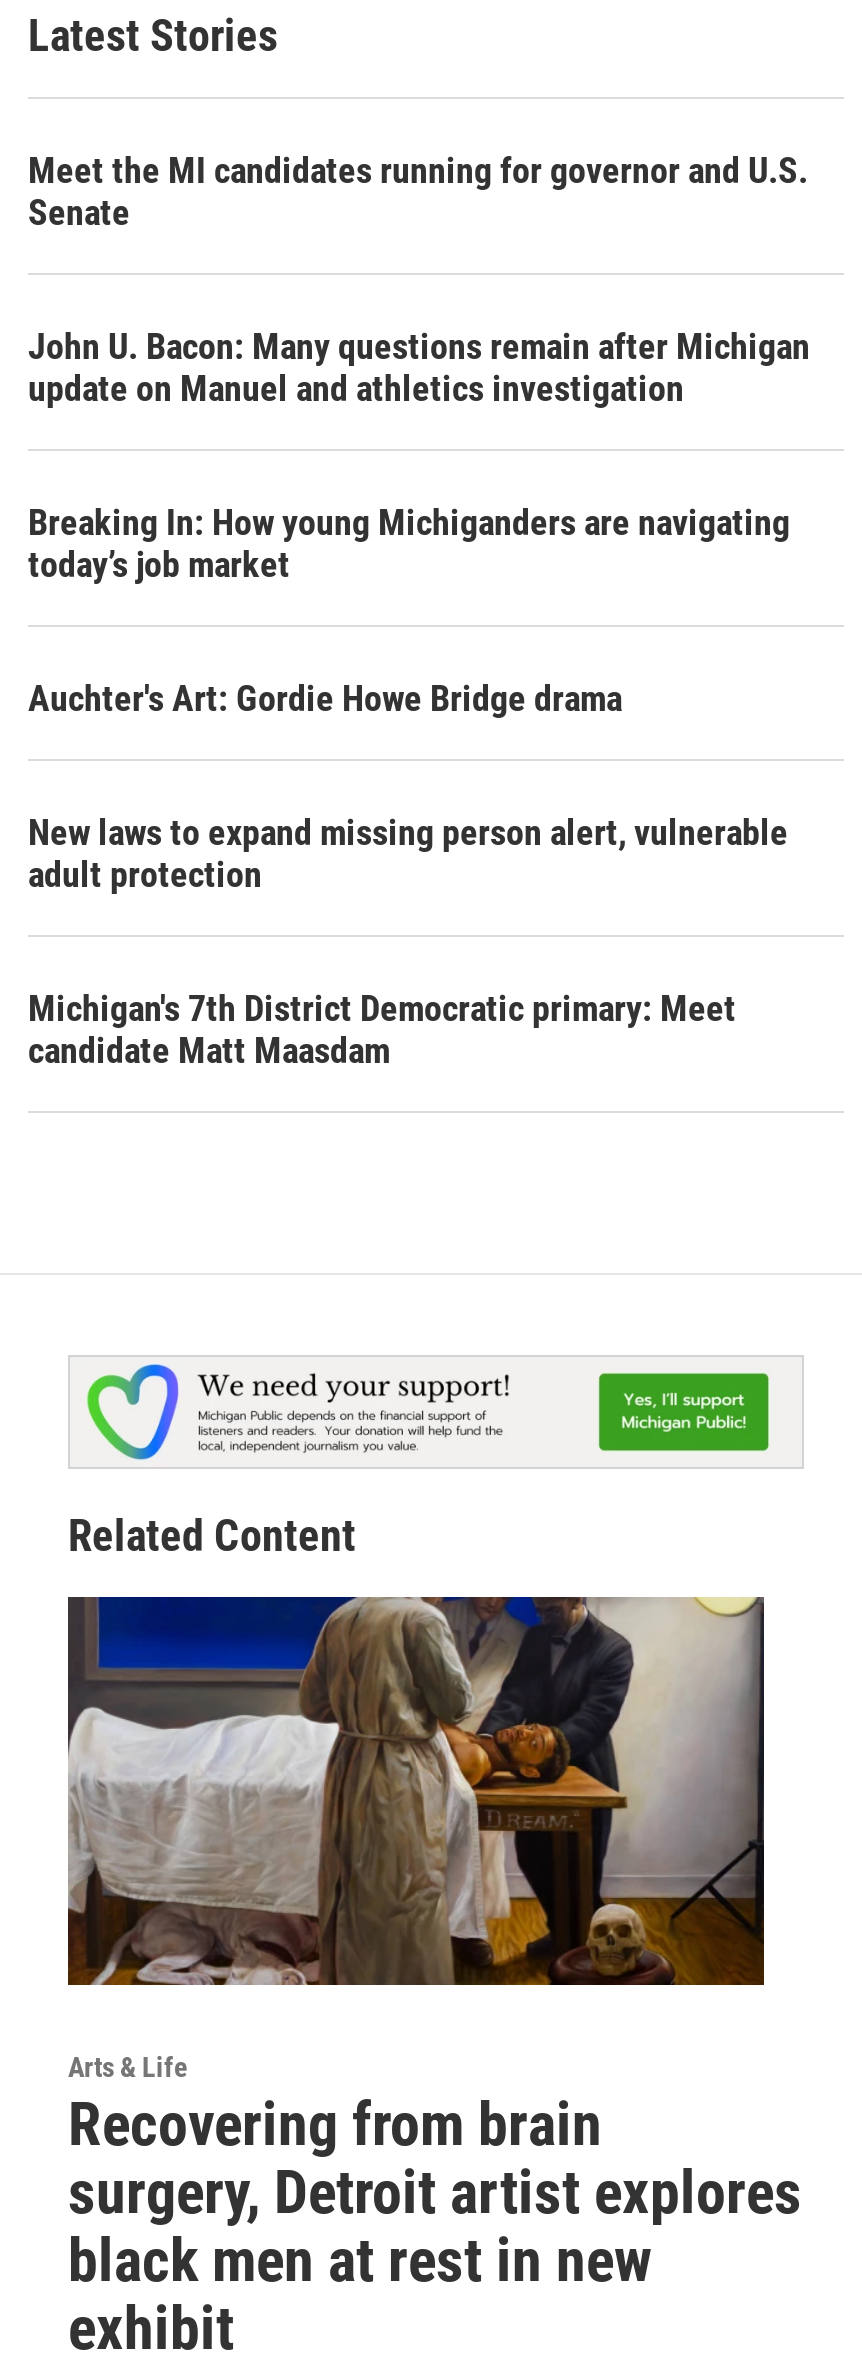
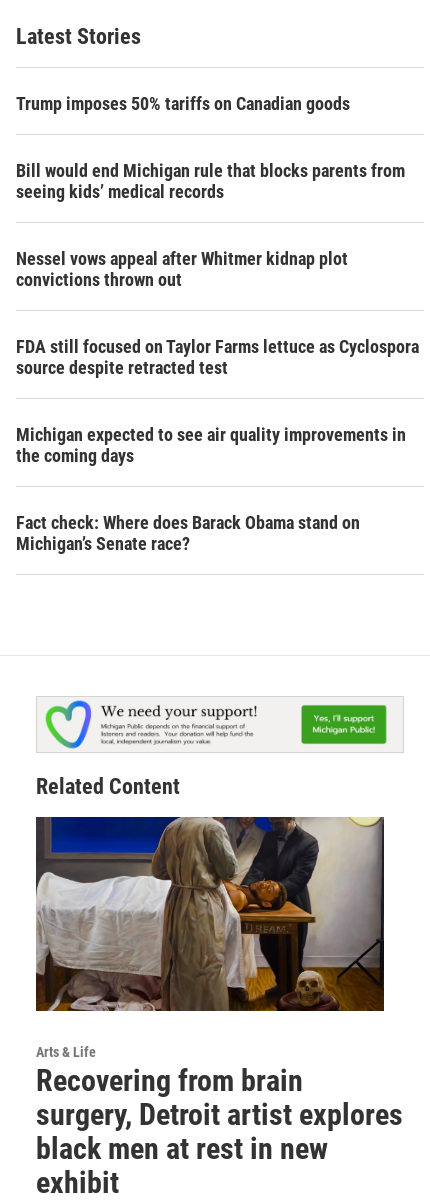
[28,149,808,233] Meet the MI candidates running for governor and U.S. | Senate -> [16,93,350,114] Trump imposes 50% tariffs on Canadian goods
[28,325,810,409] John U. Bacon: Many questions remain after Michigan | update on Manuel and athletics investigation -> [16,160,405,202] Bill would end Michigan rule that blocks parents from | seeing kids’ medical records
[28,501,790,585] Breaking In: How young Michiganders are navigating | today’s job market -> [16,248,348,290] Nessel vows appeal after Whitmer kidnap plot | convictions thrown out
[28,677,622,719] Auchter's Art: Gordie Howe Bridge drama -> [16,336,419,378] FDA still focused on Taylor Farms lettuce as Cyclospora | source despite retracted test
[28,811,788,895] New laws to expand missing person alert, vulnerable | adult protection -> [16,424,406,466] Michigan expected to see air quality improvements in | the coming days
[28,987,736,1071] Michigan's 7th District Democratic primary: Meet | candidate Matt Maasdam -> [16,512,360,554] Fact check: Where does Barack Obama stand on | Michigan’s Senate race?

